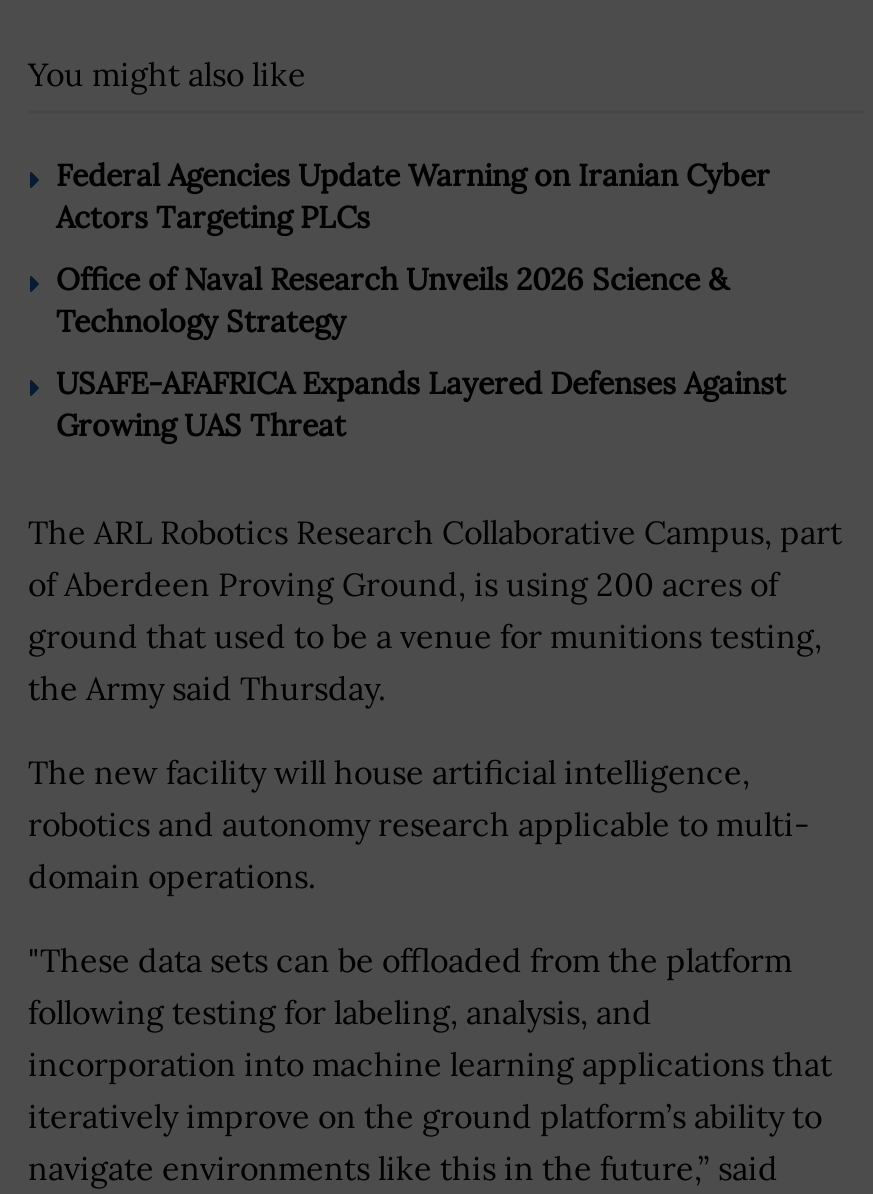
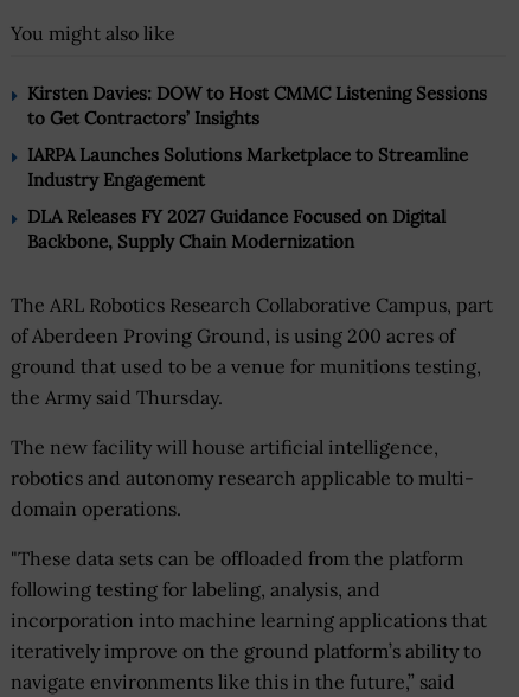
[56,155,770,235] Federal Agencies Update Warning on Iranian Cyber | Actors Targeting PLCs -> [27,81,487,129] Kirsten Davies: DOW to Host CMMC Listening Sessions | to Get Contractors’ Insights
[56,259,728,339] Office of Naval Research Unveils 2026 Science & | Technology Strategy -> [27,143,468,190] IARPA Launches Solutions Marketplace to Streamline | Industry Engagement
[56,363,786,443] USAFE-AFAFRICA Expands Layered Defenses Against | Growing UAS Threat -> [27,205,446,252] DLA Releases FY 2027 Guidance Focused on Digital | Backbone, Supply Chain Modernization

